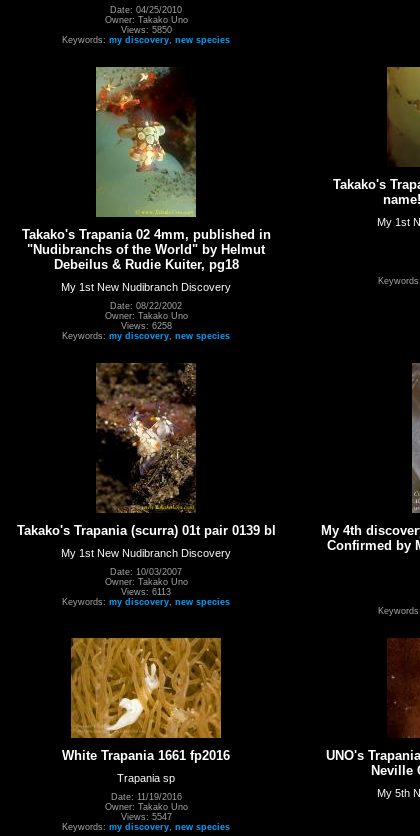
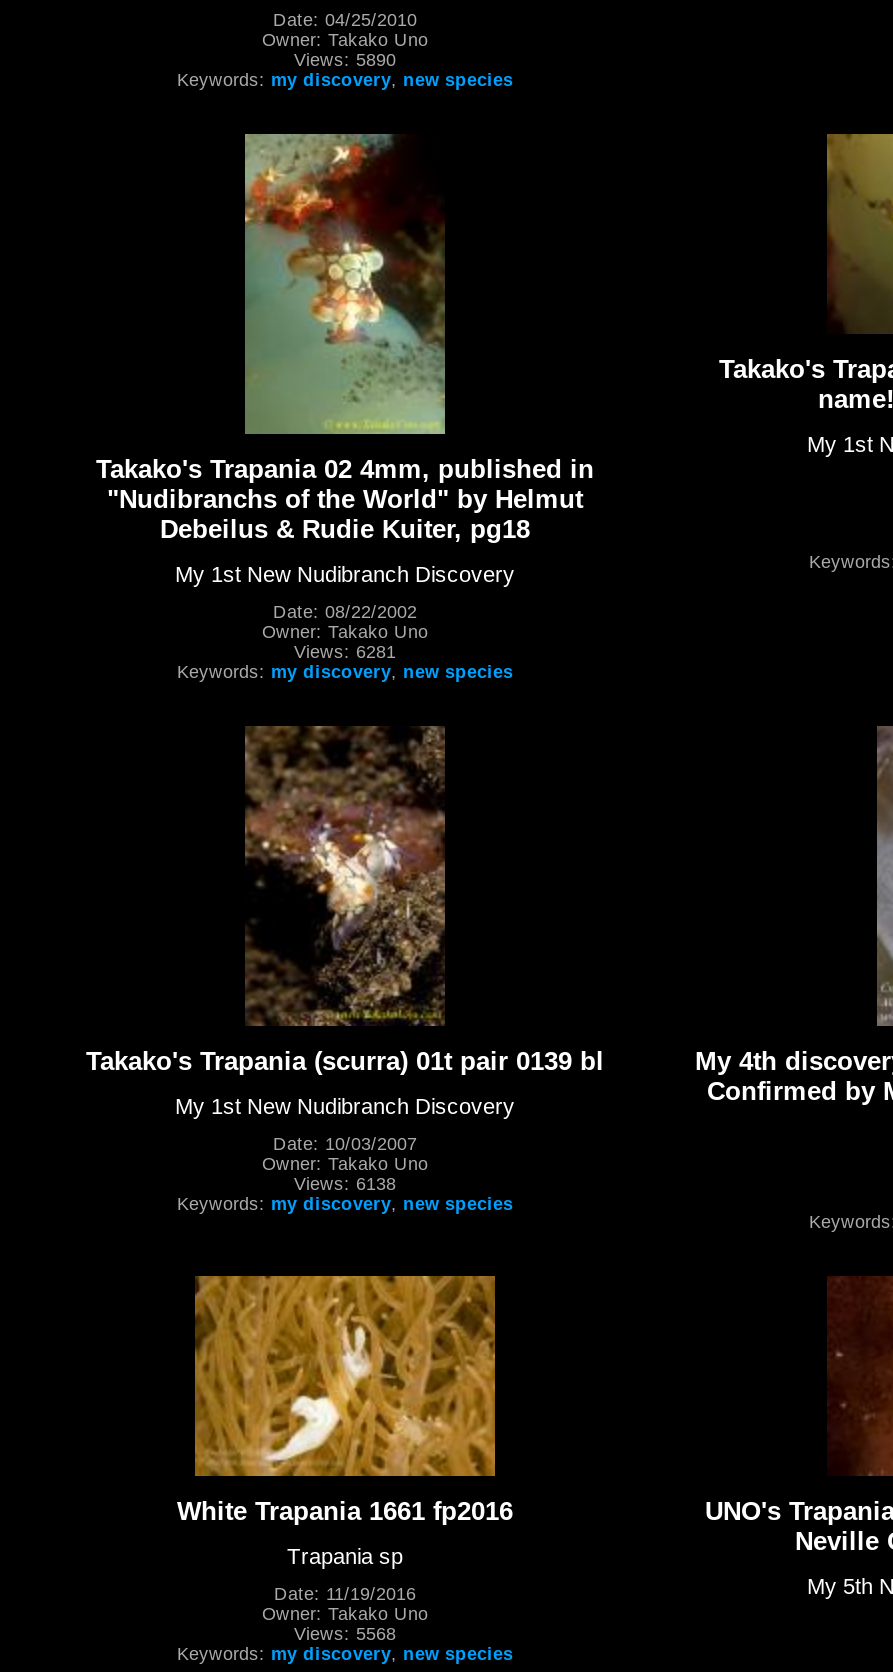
[120,25,171,35] Views: 5850 -> [294,49,396,69] Views: 5890
[120,321,171,331] Views: 6258 -> [294,643,396,663] Views: 6281
[121,587,171,597] Views: 6113 -> [294,1175,396,1195] Views: 6138
[120,812,171,822] Views: 5547 -> [294,1625,396,1645] Views: 5568

